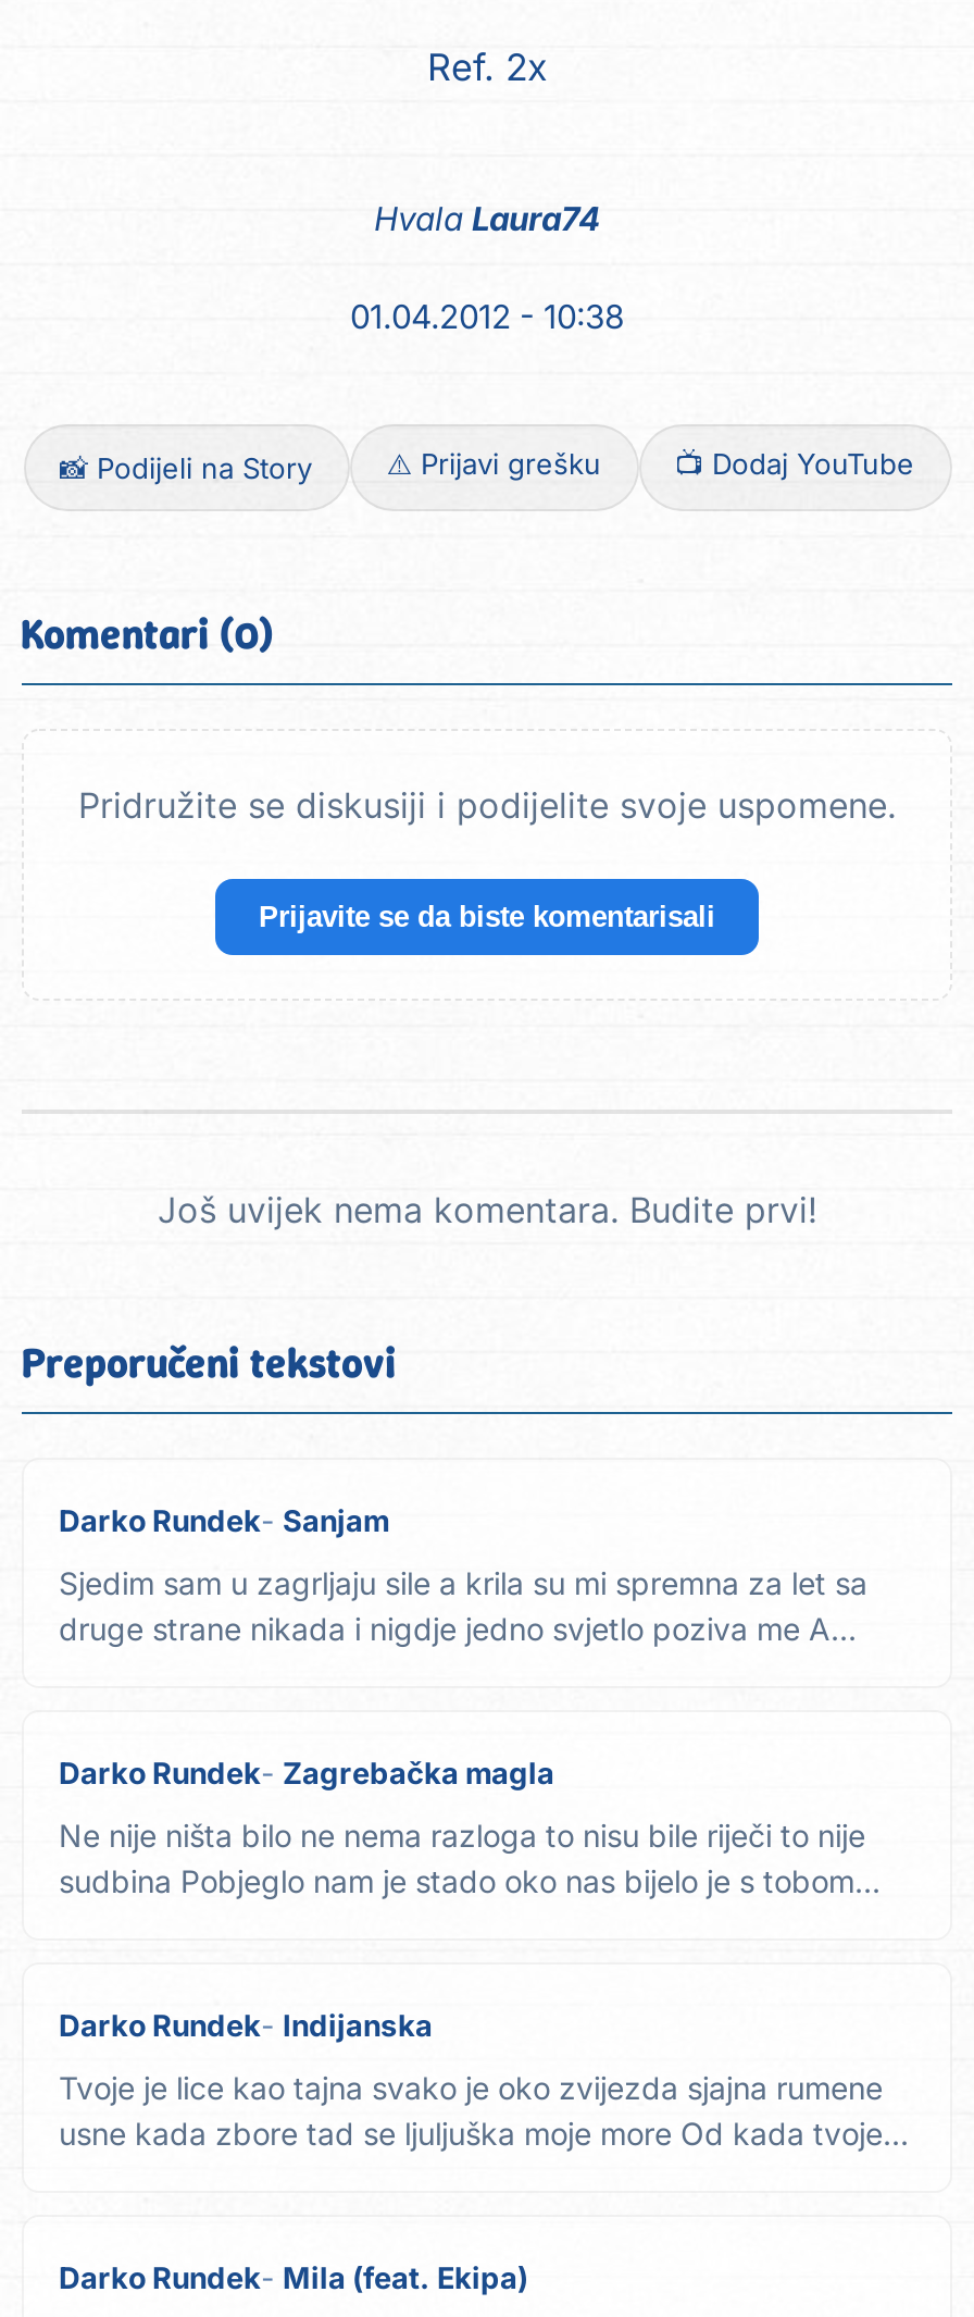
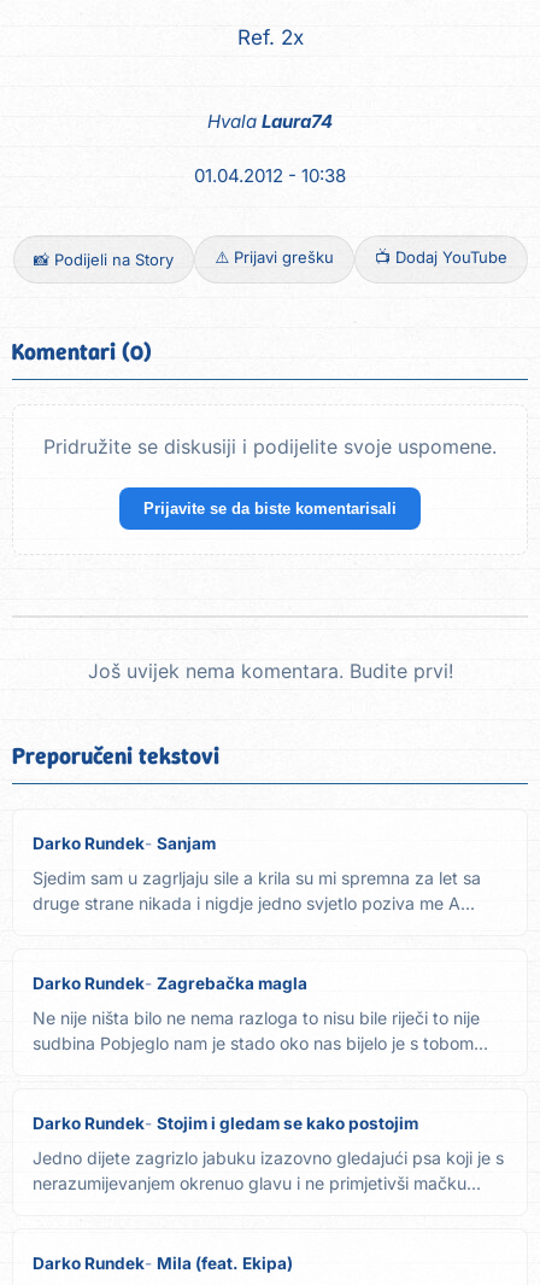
[283,2008,433,2043] Indijanska -> [157,1114,418,1133] Stojim i gledam se kako postojim
[59,2069,909,2152] Tvoje je lice kao tajna svako je oko zvijezda sjajna rumene | usne kada zbore tad se ljuljuška moje more Od kada tvoje... -> [33,1148,504,1193] Jedno dijete zagrizlo jabuku izazovno gledajući psa koji je s | nerazumijevanjem okrenuo glavu i ne primjetivši mačku...

